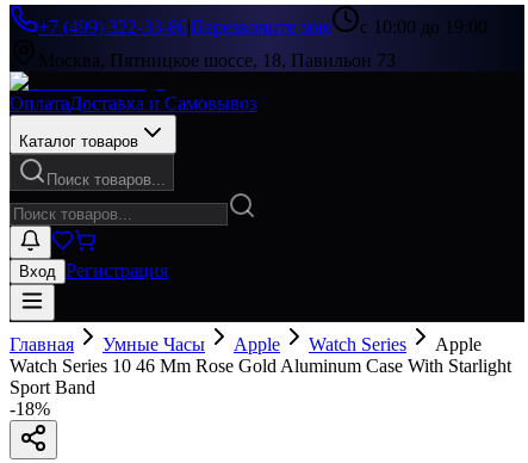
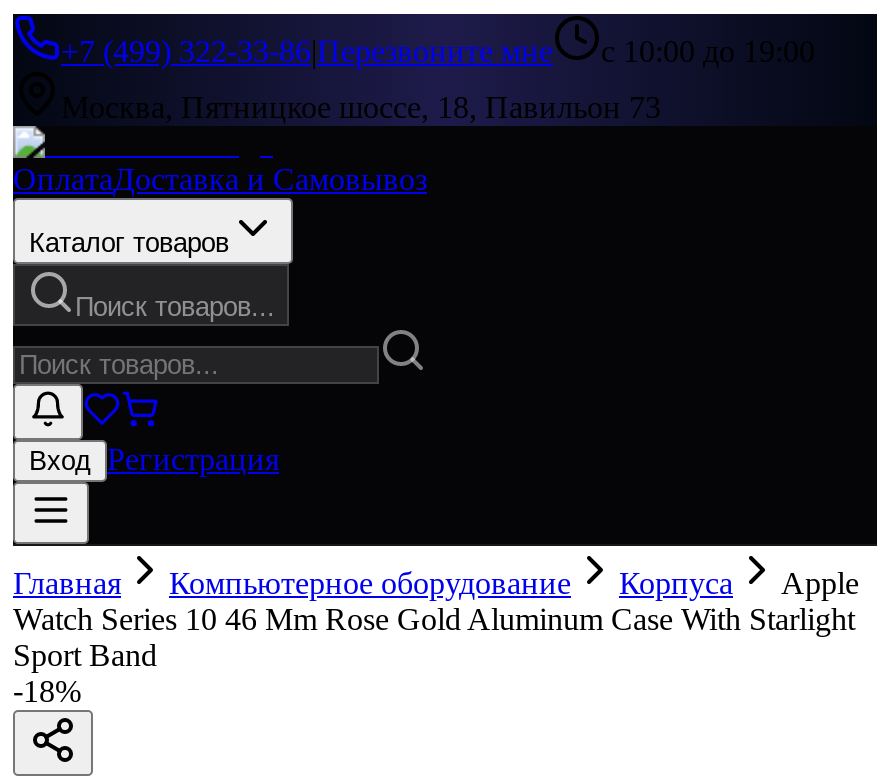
[103,334,406,354] Умные Часы | Apple | Watch Series -> [169,566,733,600] Компьютерное оборудование | Корпуса

